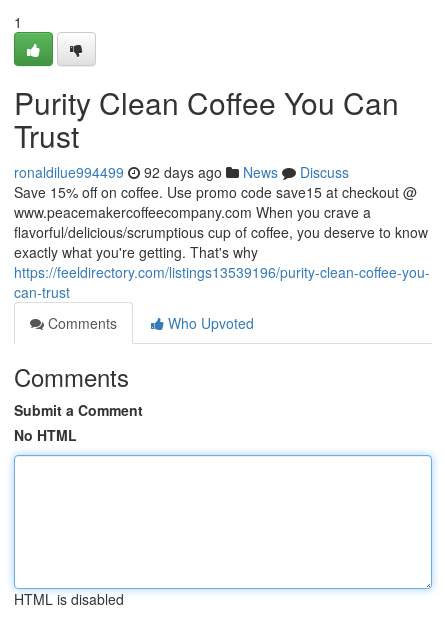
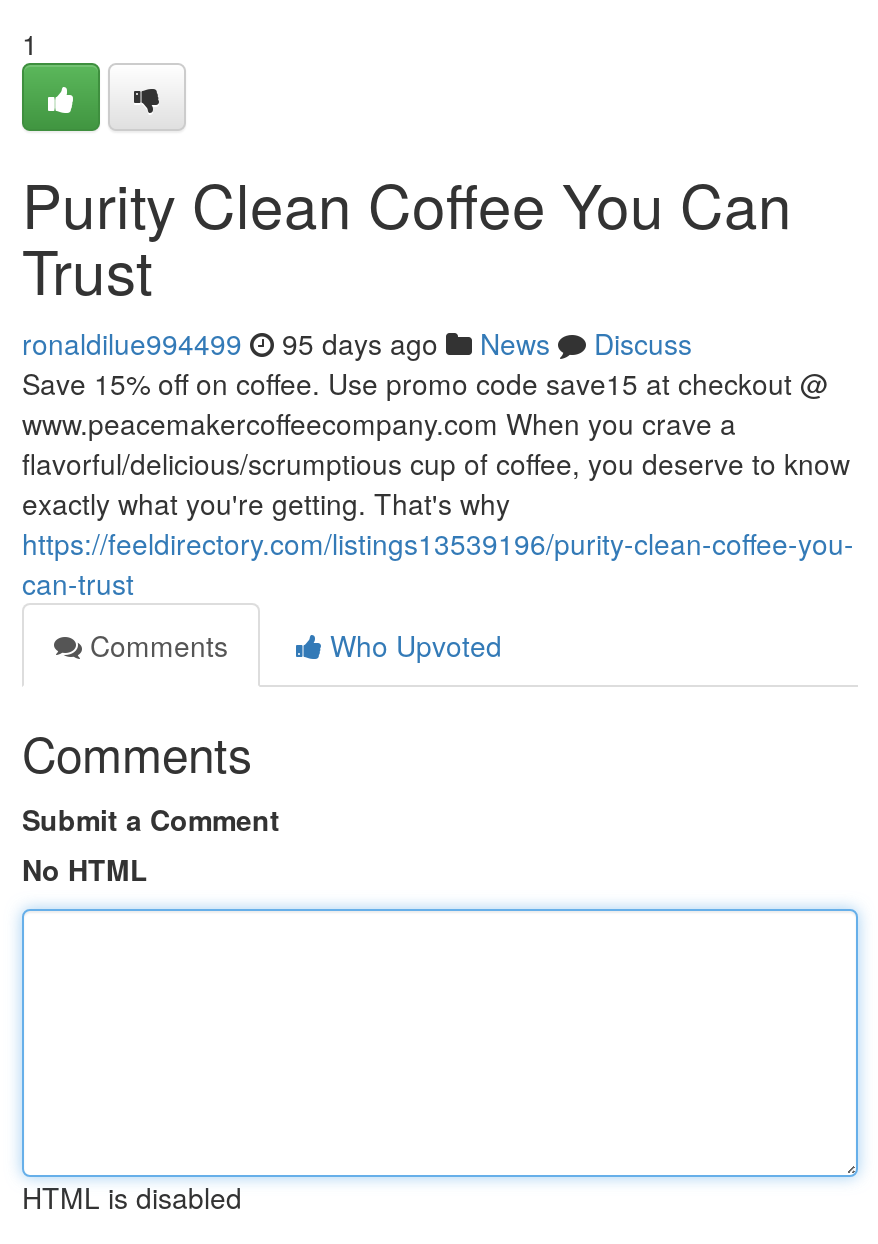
[14,162,349,182] ronaldilue994499 92 days ago News Discuss -> [22,323,692,363] ronaldilue994499 95 days ago News Discuss

